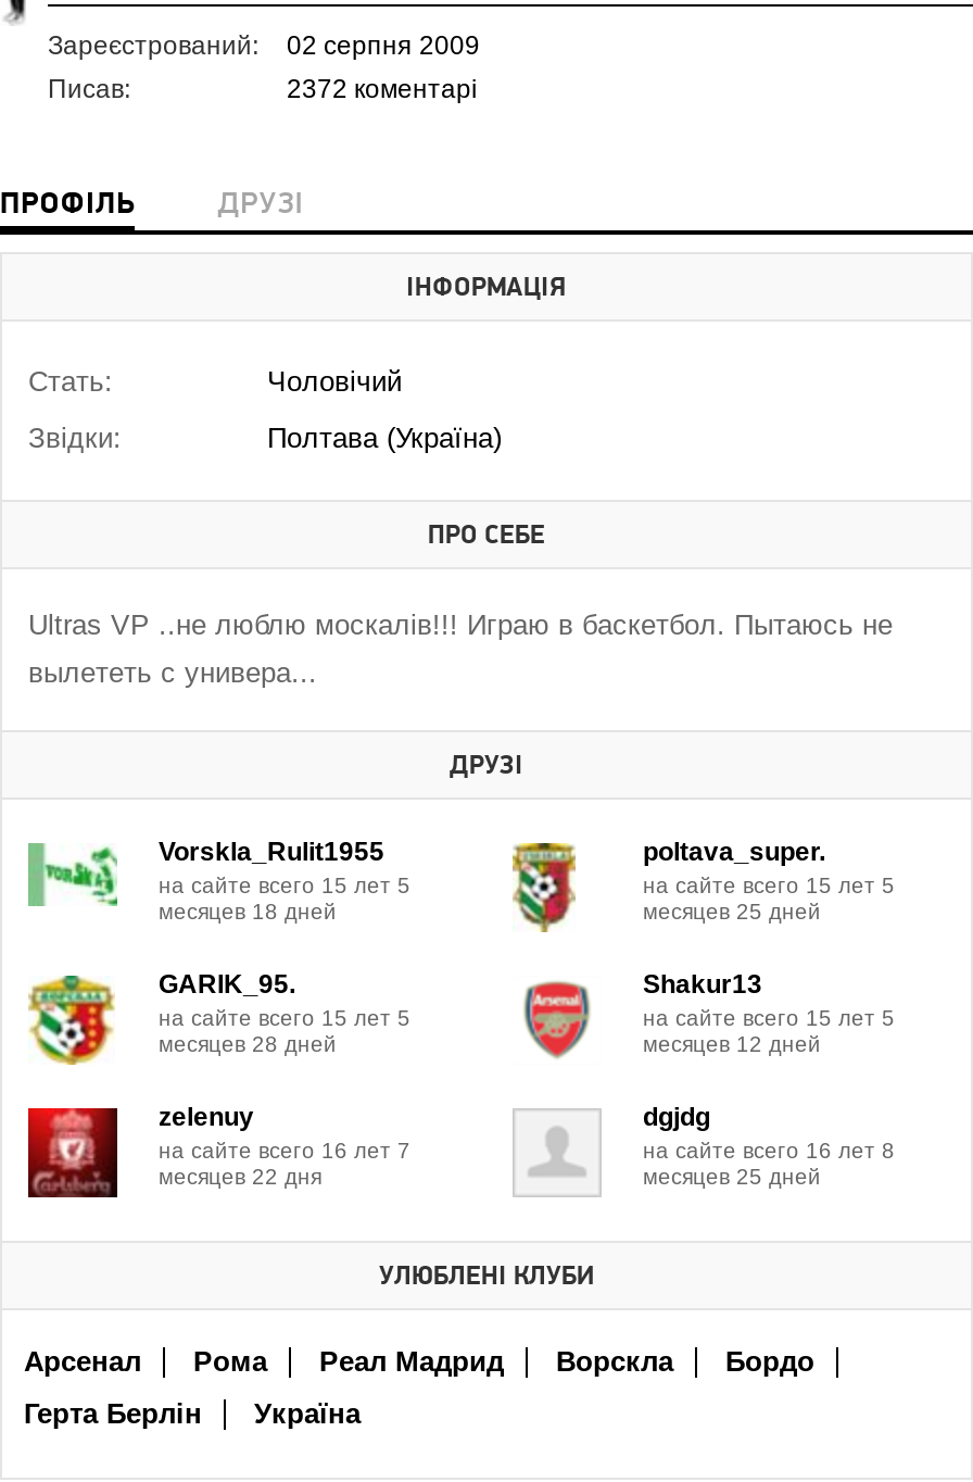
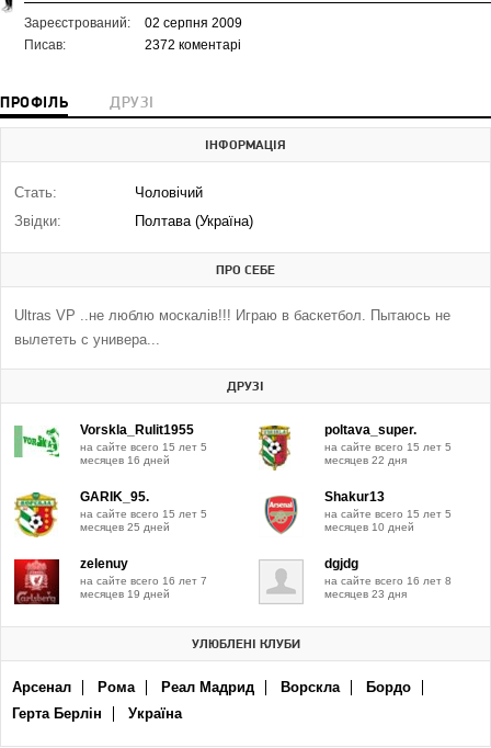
[159,900,337,924] месяцев 18 дней -> [80,454,170,466] месяцев 16 дней
[643,900,821,924] месяцев 25 дней -> [324,454,407,466] месяцев 22 дня
[159,1032,337,1056] месяцев 28 дней -> [80,521,170,533] месяцев 25 дней
[643,1032,821,1056] месяцев 12 дней -> [324,521,414,533] месяцев 10 дней
[159,1165,321,1189] месяцев 22 дня -> [80,588,170,600] месяцев 19 дней
[643,1165,821,1189] месяцев 25 дней -> [324,588,407,600] месяцев 23 дня

